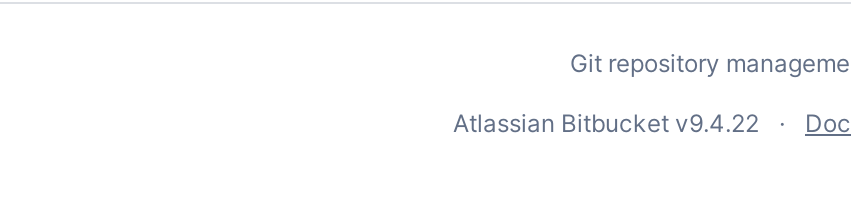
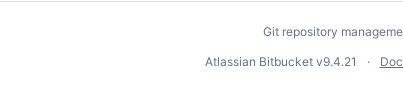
[453,108,759,138] Atlassian Bitbucket v9.4.22 -> [204,54,356,69] Atlassian Bitbucket v9.4.21

